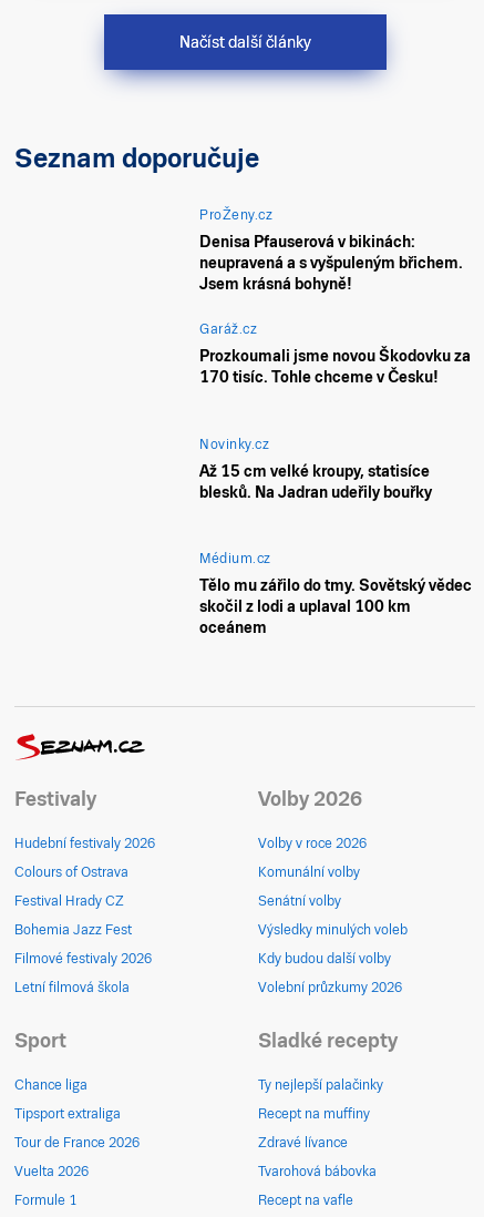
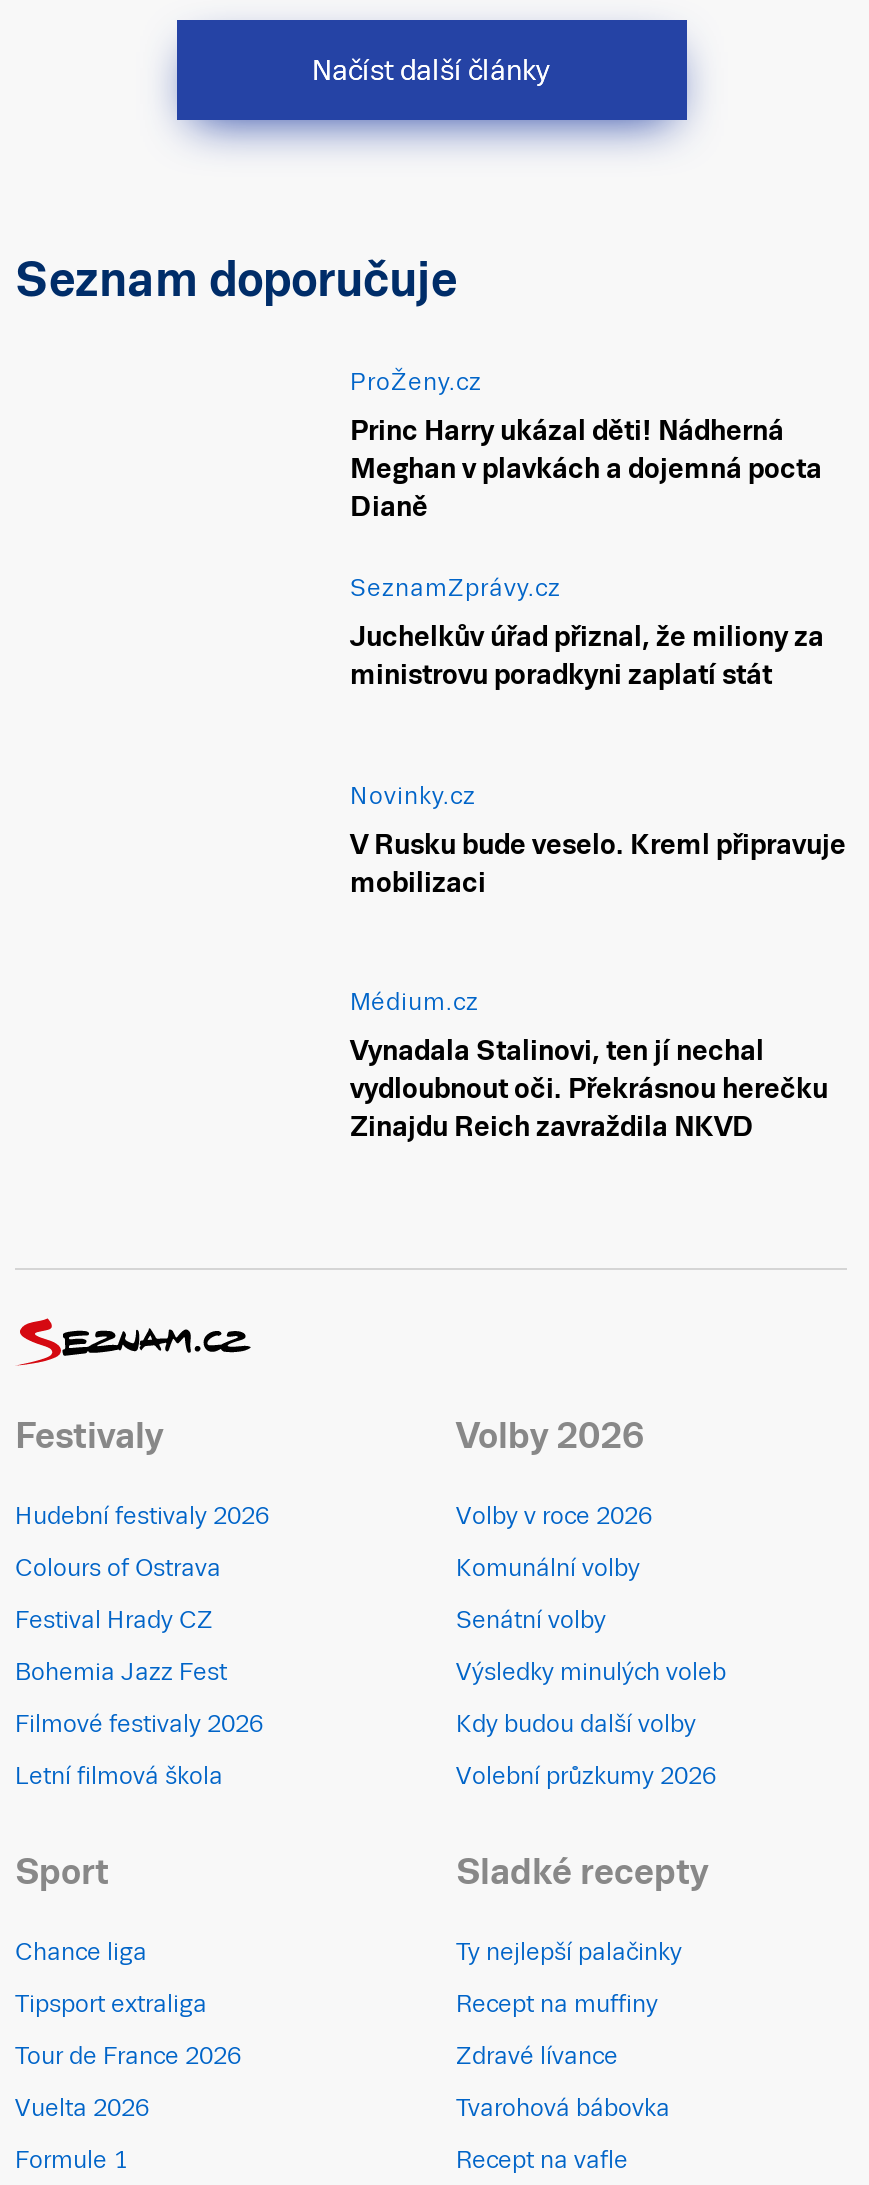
[200,233,464,293] Denisa Pfauserová v bikinách: | neupravená a s vyšpuleným břichem. | Jsem krásná bohyně! -> [350,414,822,522] Princ Harry ukázal děti! Nádherná | Meghan v plavkách a dojemná pocta | Dianě
[200,322,258,337] Garáž.cz -> [350,575,561,603] SeznamZprávy.cz
[200,347,471,386] Prozkoumali jsme novou Škodovku za | 170 tisíc. Tohle chceme v Česku! -> [350,621,824,691] Juchelkův úřad přiznal, že miliony za | ministrovu poradkyni zaplatí stát
[200,462,432,501] Až 15 cm velké kroupy, statisíce | blesků. Na Jadran udeřily bouřky -> [350,828,846,898] V Rusku bude veselo. Kreml připravuje | mobilizaci
[200,577,472,637] Tělo mu zářilo do tmy. Sovětský vědec | skočil z lodi a uplaval 100 km | oceánem -> [350,1035,828,1143] Vynadala Stalinovi, ten jí nechal | vydloubnout oči. Překrásnou herečku | Zinajdu Reich zavraždila NKVD

